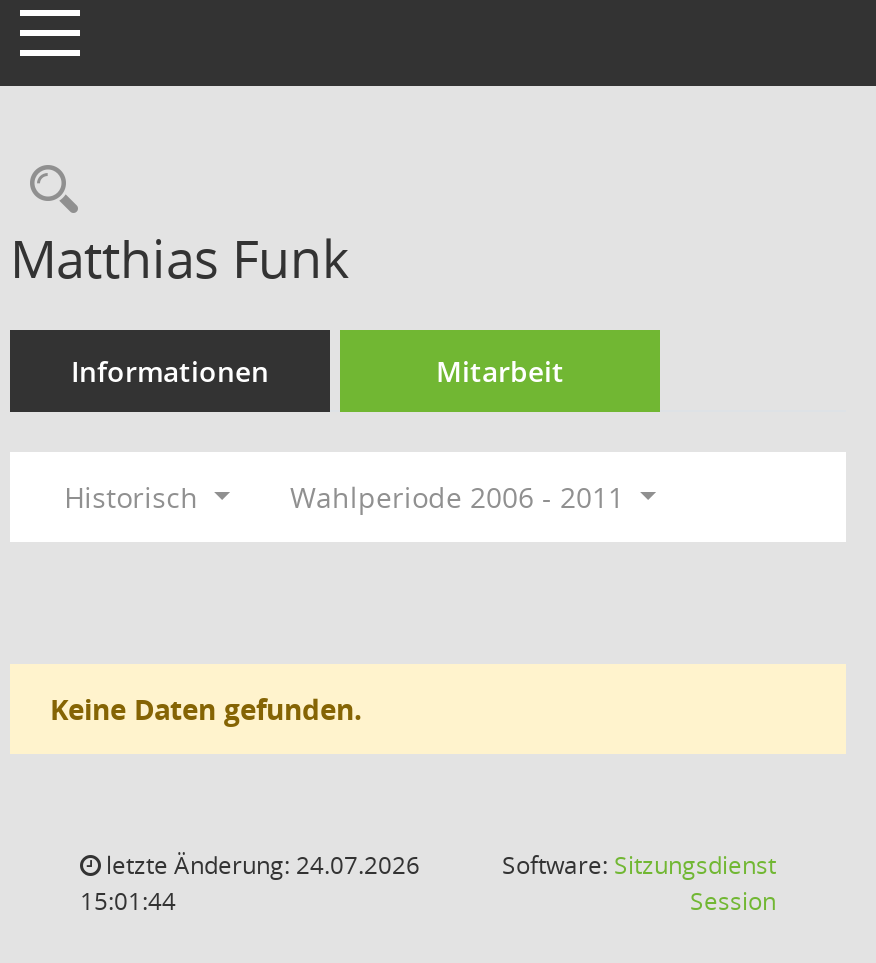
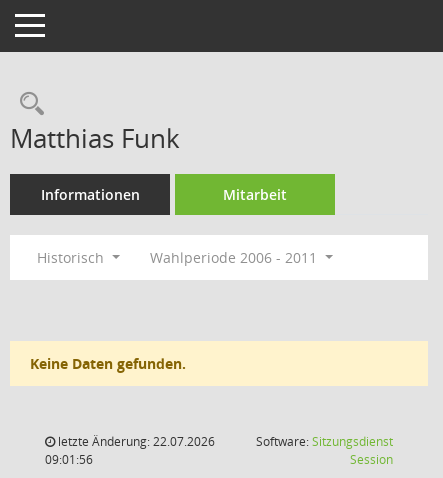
[100,848,420,882] letzte Änderung: 24.07.2026 -> [55,433,215,450] letzte Änderung: 22.07.2026
[80,884,176,918] 15:01:44 -> [45,451,93,468] 09:01:56

